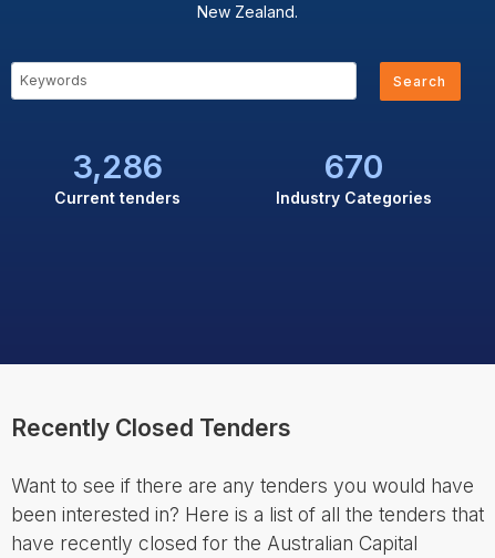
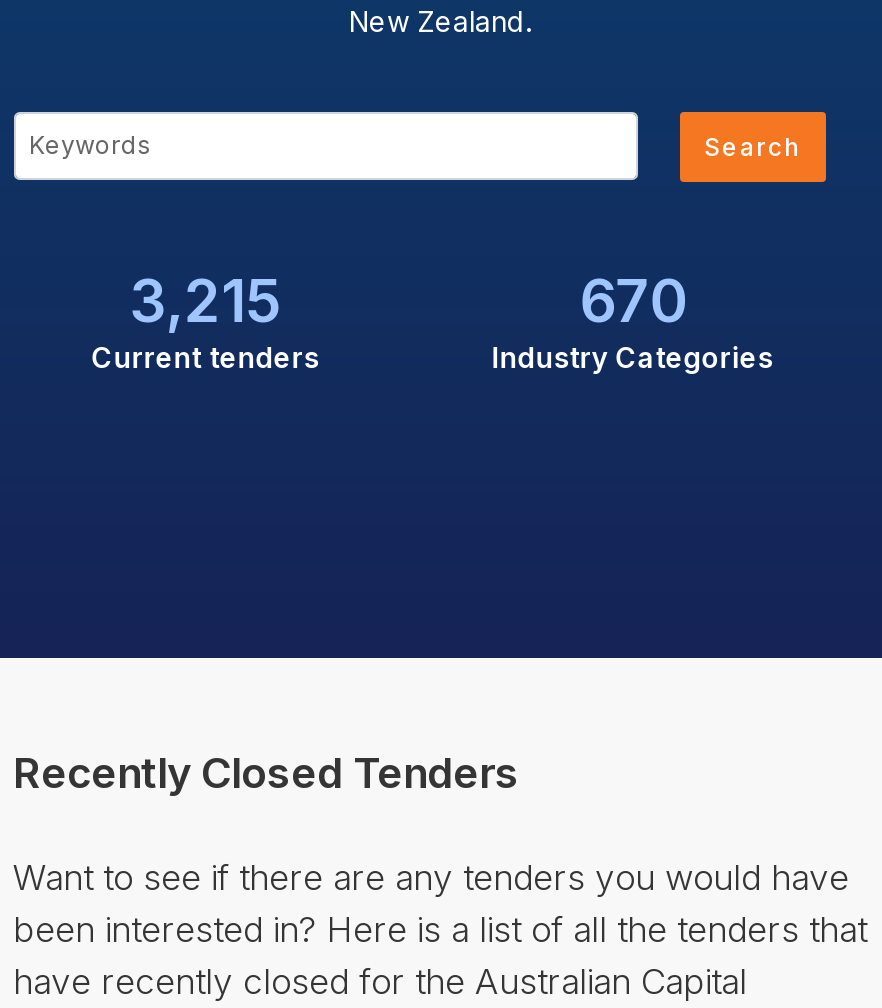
[72,148,163,186] 3,286 -> [130,267,282,337] 3,215

